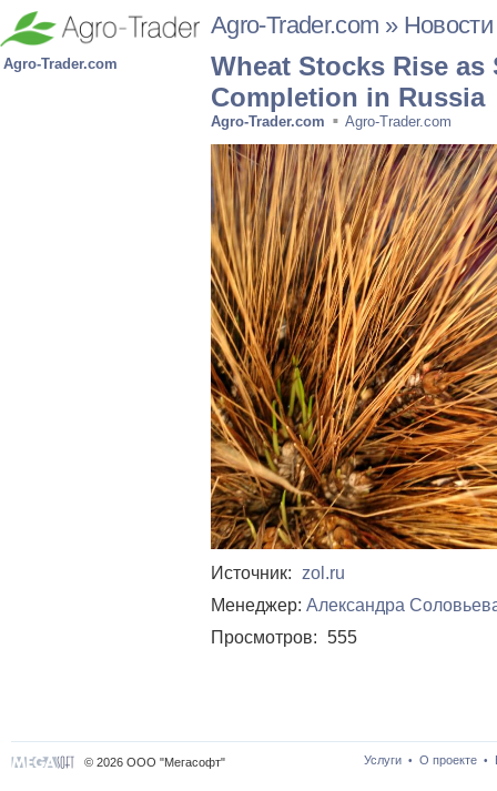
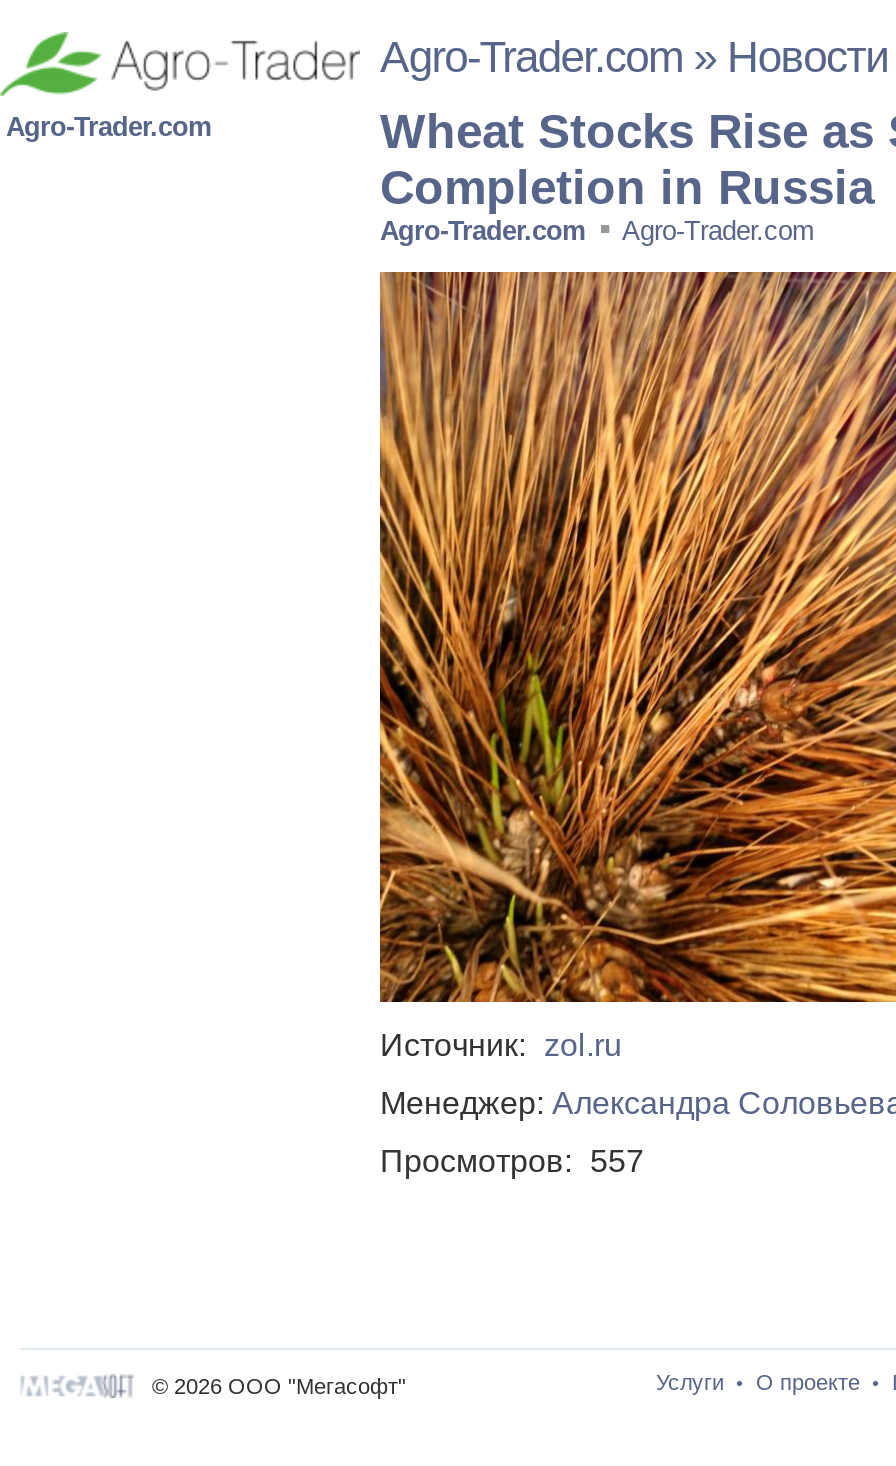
[211,626,357,646] Просмотров: 555 -> [380,1141,644,1177] Просмотров: 557

